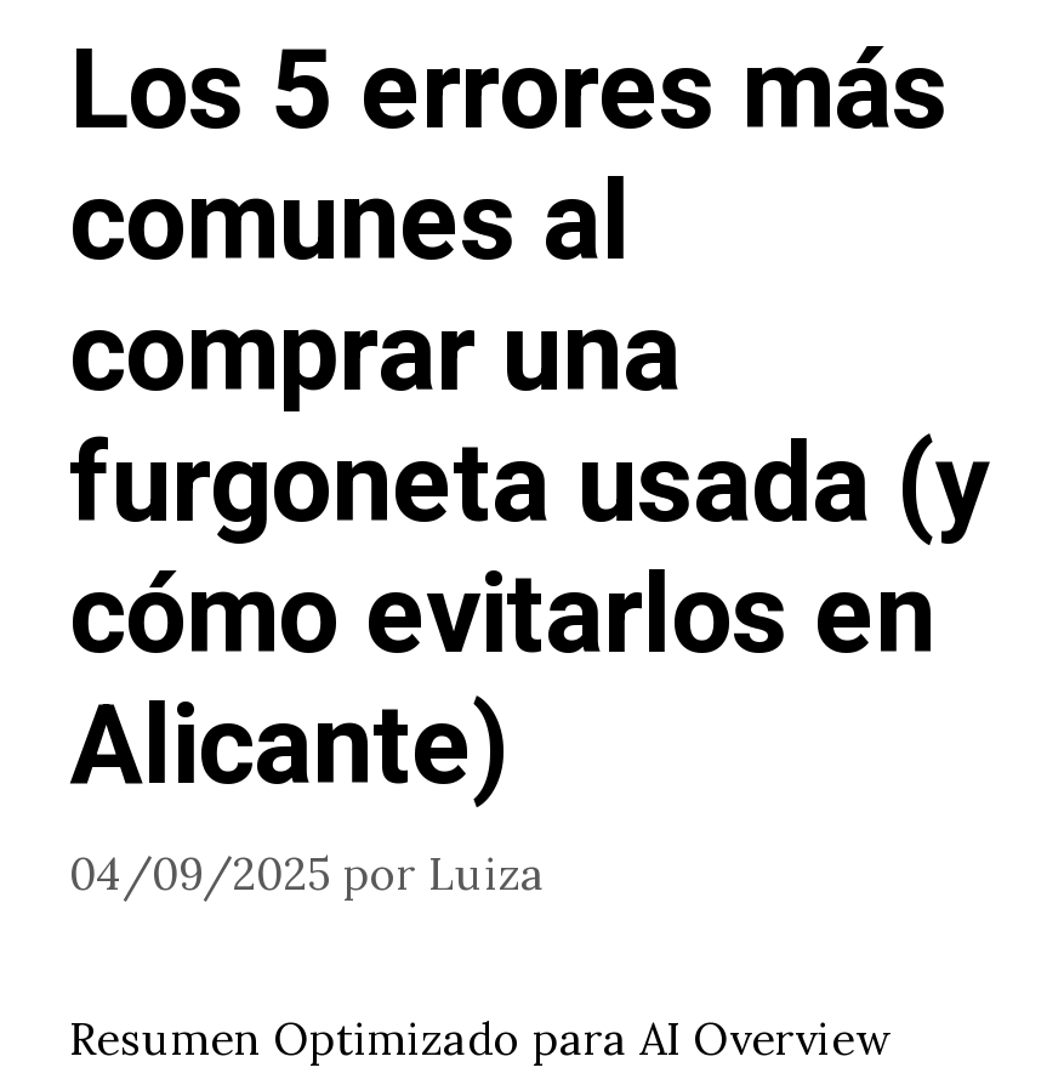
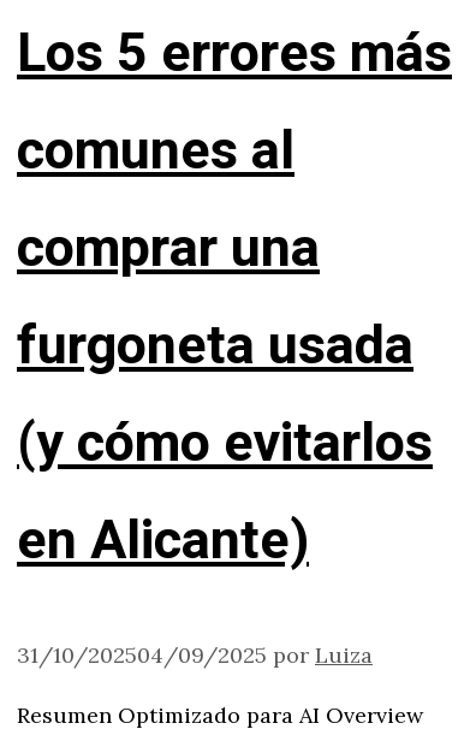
[69,406,991,902] furgoneta usada (y | cómo evitarlos en | Alicante) | 04/09/2025 por Luiza -> [17,307,433,669] furgoneta usada | (y cómo evitarlos | en Alicante) | 31/10/202504/09/2025 por Luiza

